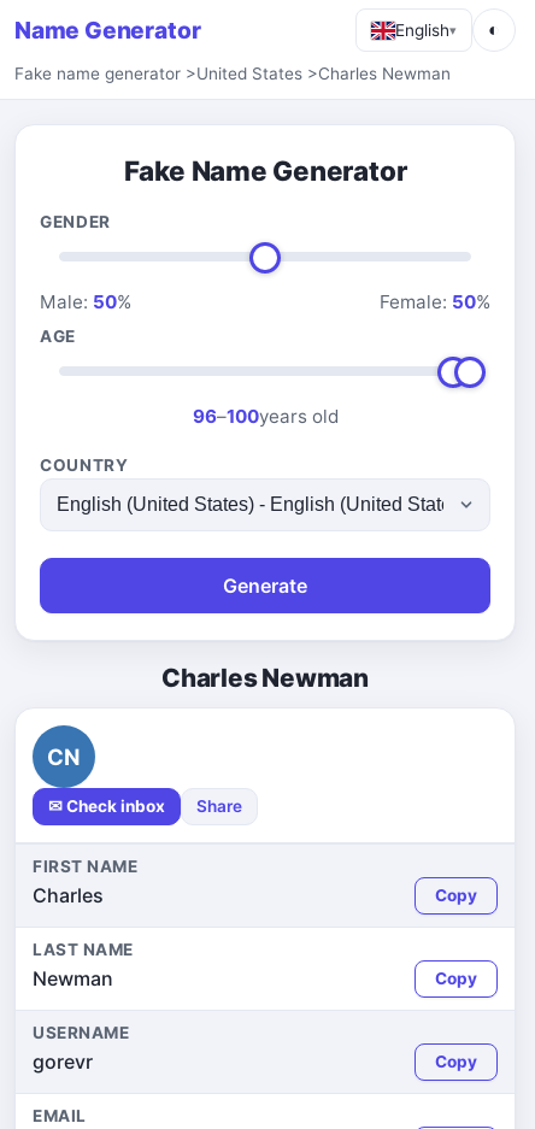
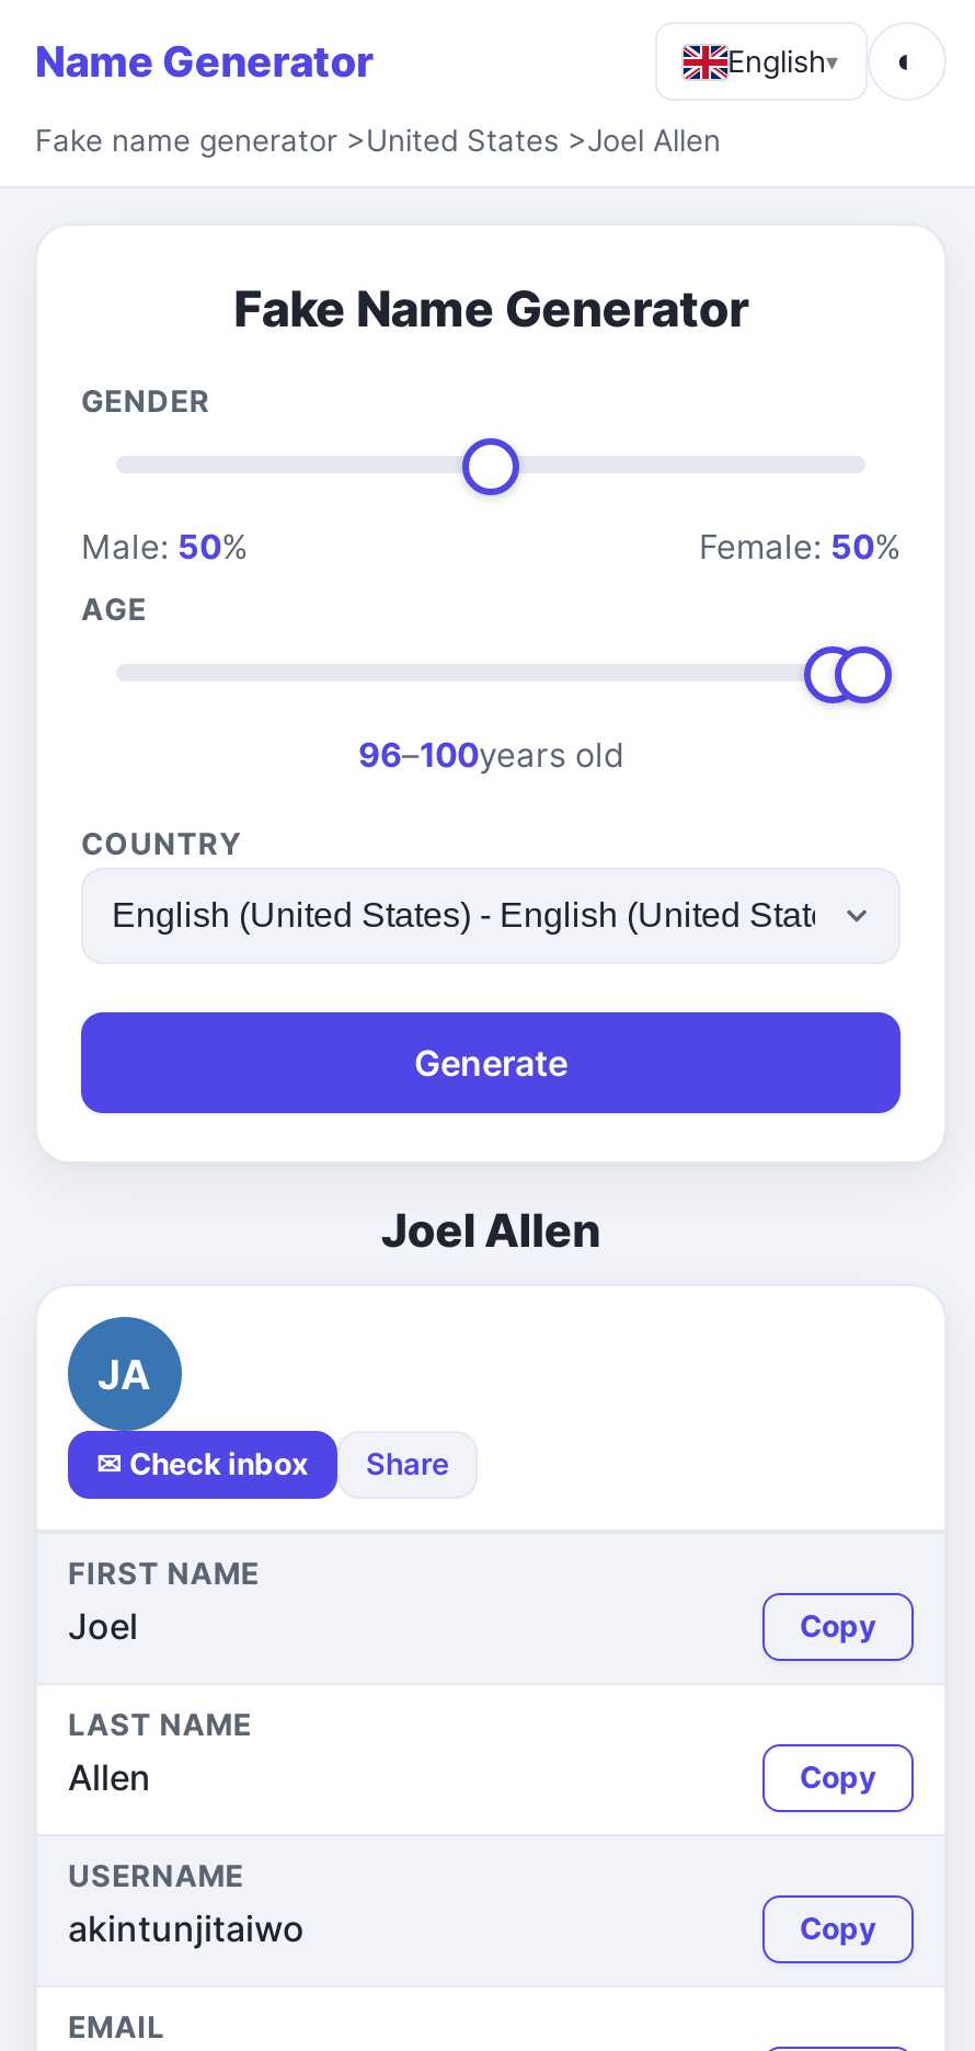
[14,64,451,83] Fake name generator >United States >Charles Newman -> [35,123,721,158] Fake name generator >United States >Joel Allen
[161,663,369,693] Charles Newman -> [381,1203,600,1258] Joel Allen
[46,743,81,769] CN -> [97,1349,152,1397] JA
[33,883,104,907] Charles -> [68,1604,138,1648] Joel
[33,966,113,990] Newman -> [68,1755,151,1799] Allen
[33,1049,93,1074] gorevr -> [68,1906,305,1950] akintunjitaiwo

